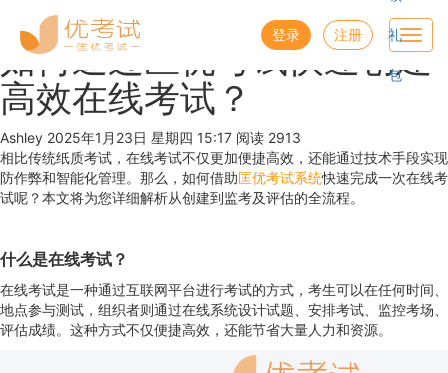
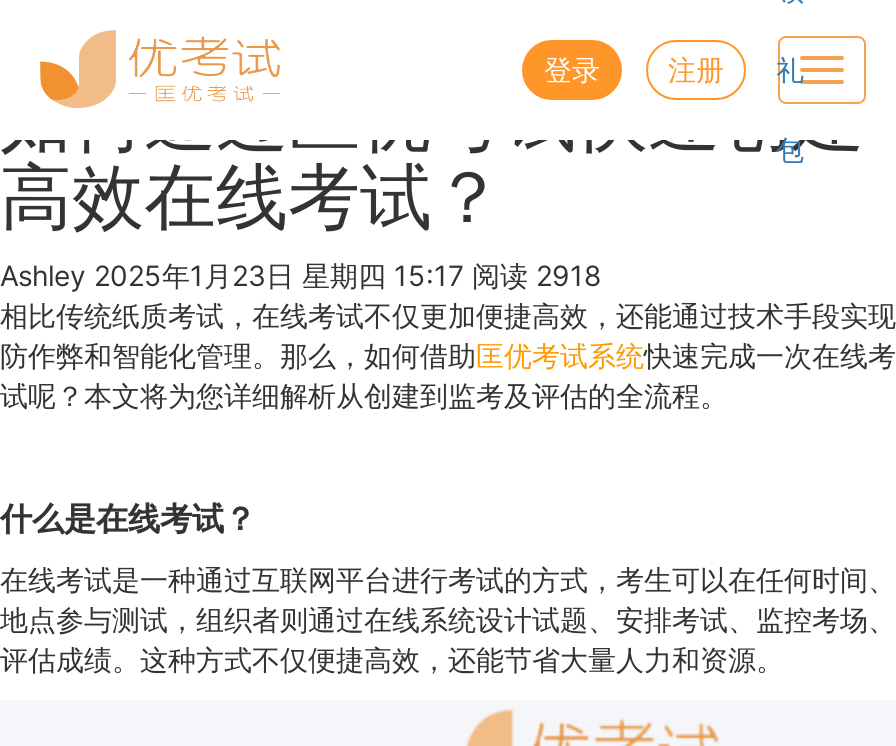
[0,129,301,146] Ashley 2025年1月23日 星期四 15:17 阅读 2913 -> [0,258,602,292] Ashley 2025年1月23日 星期四 15:17 阅读 2918

